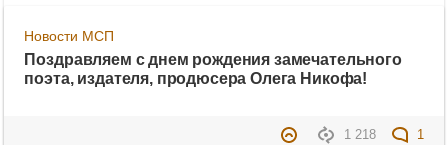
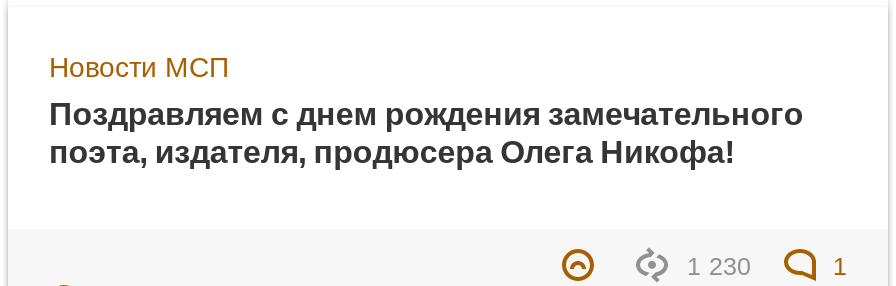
[339,128,375,142] 1 218 -> [679,252,751,280] 1 230

